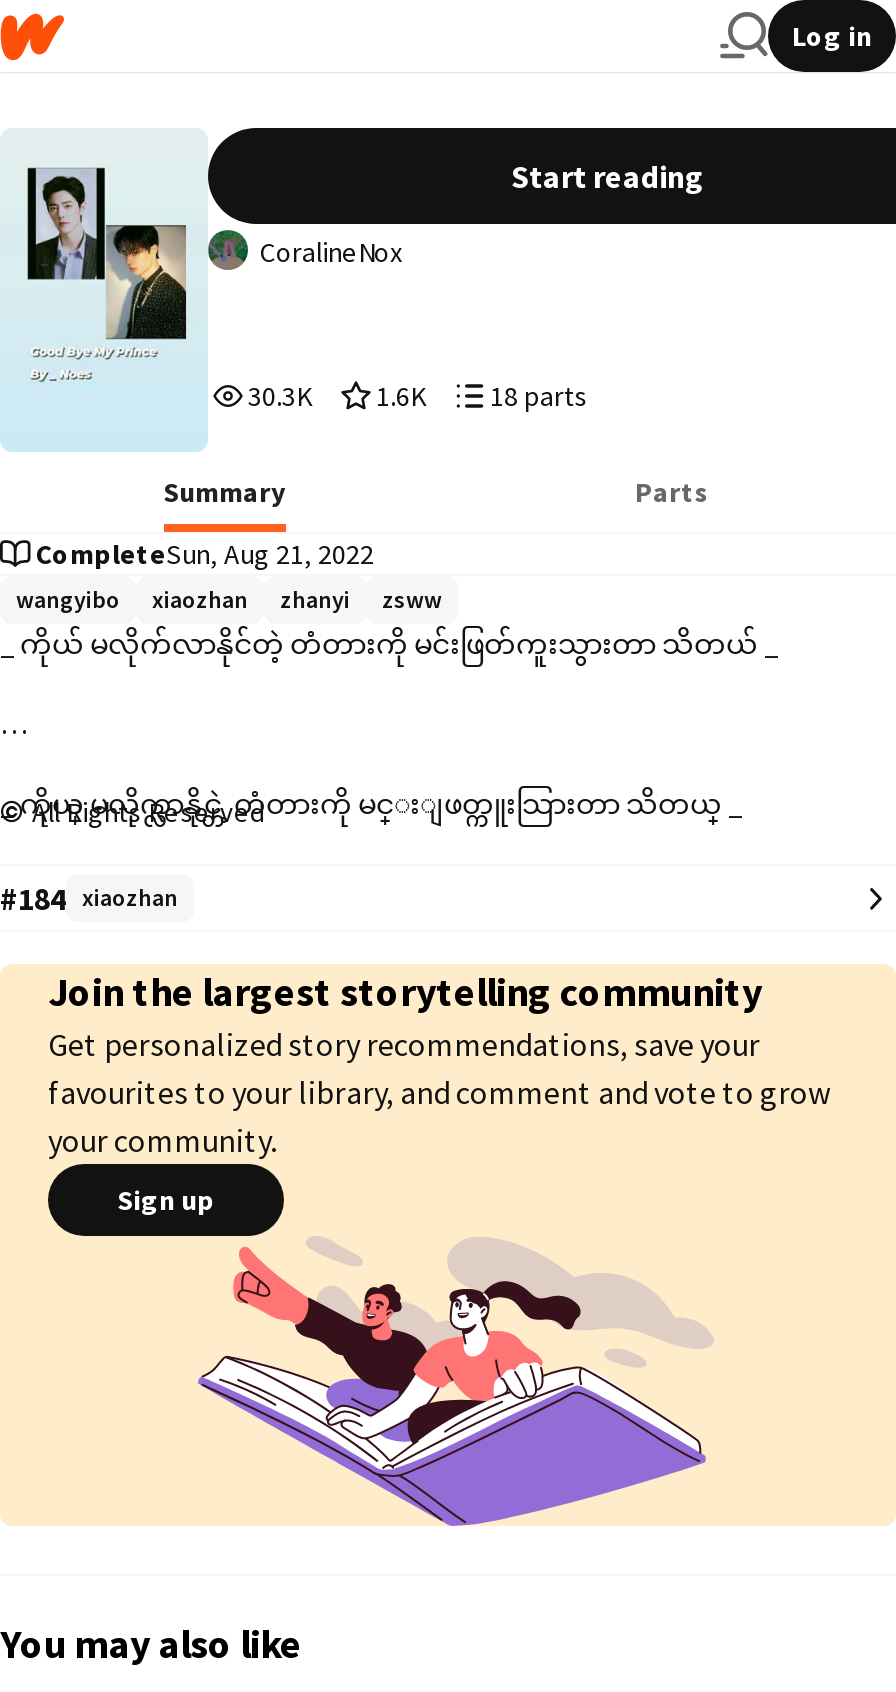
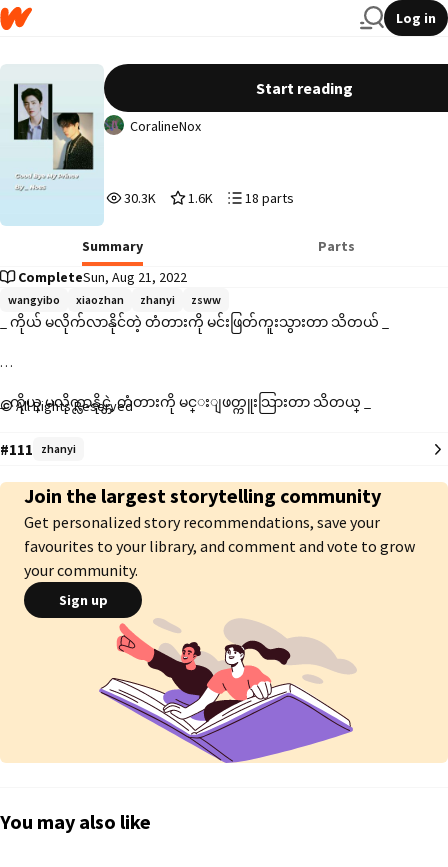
[0,878,178,918] #184 xiaozhan -> [0,439,76,459] #111 zhanyi

